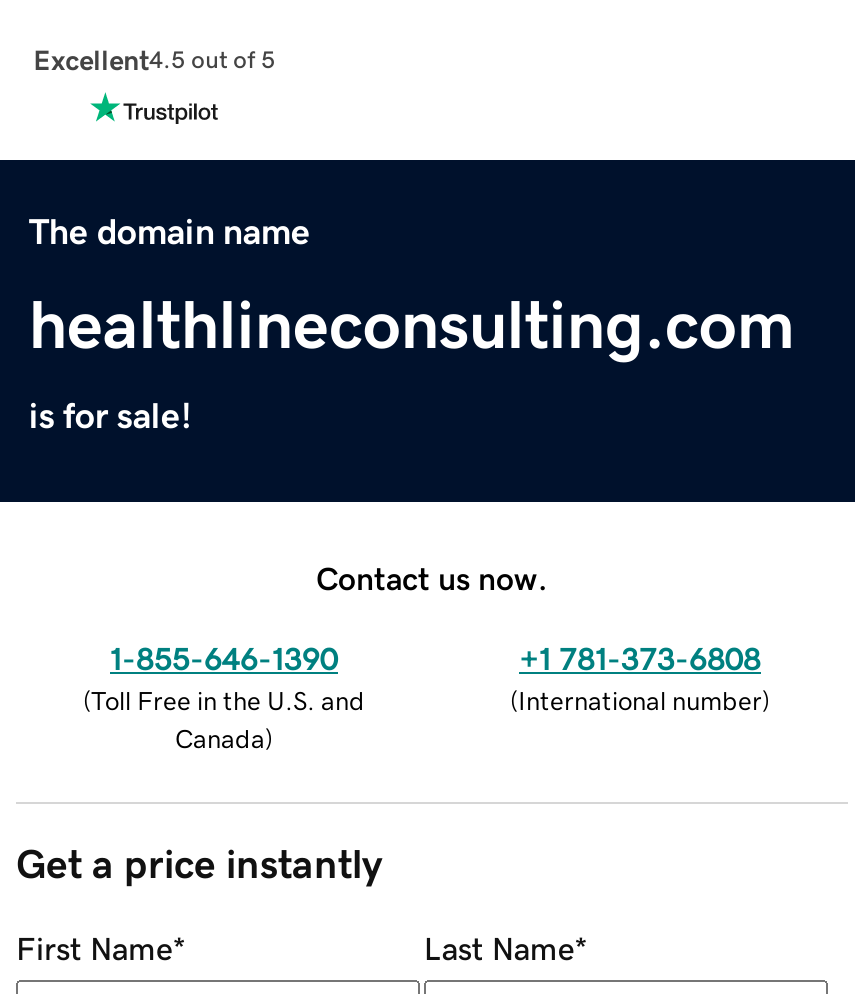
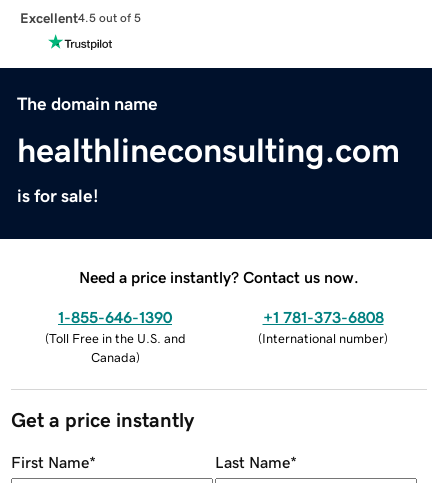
[316,561,548,593] Contact us now. -> [79,269,359,285] Need a price instantly? Contact us now.

